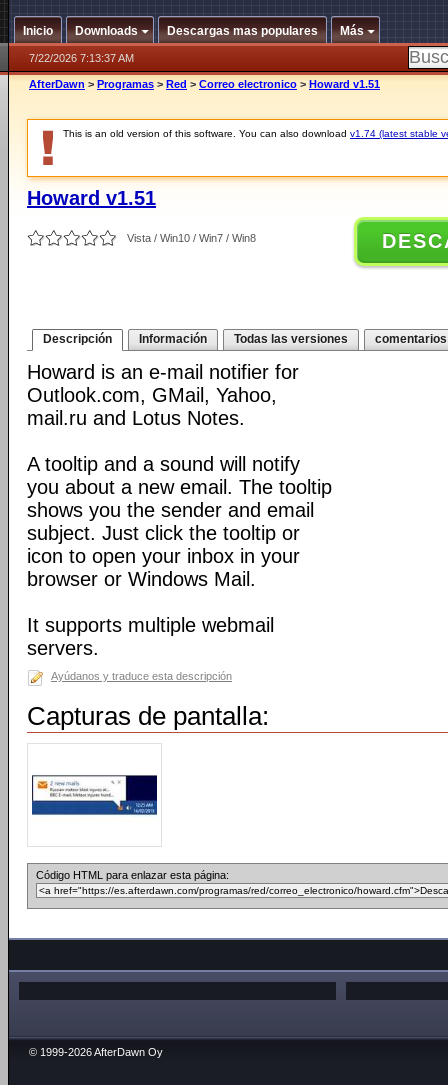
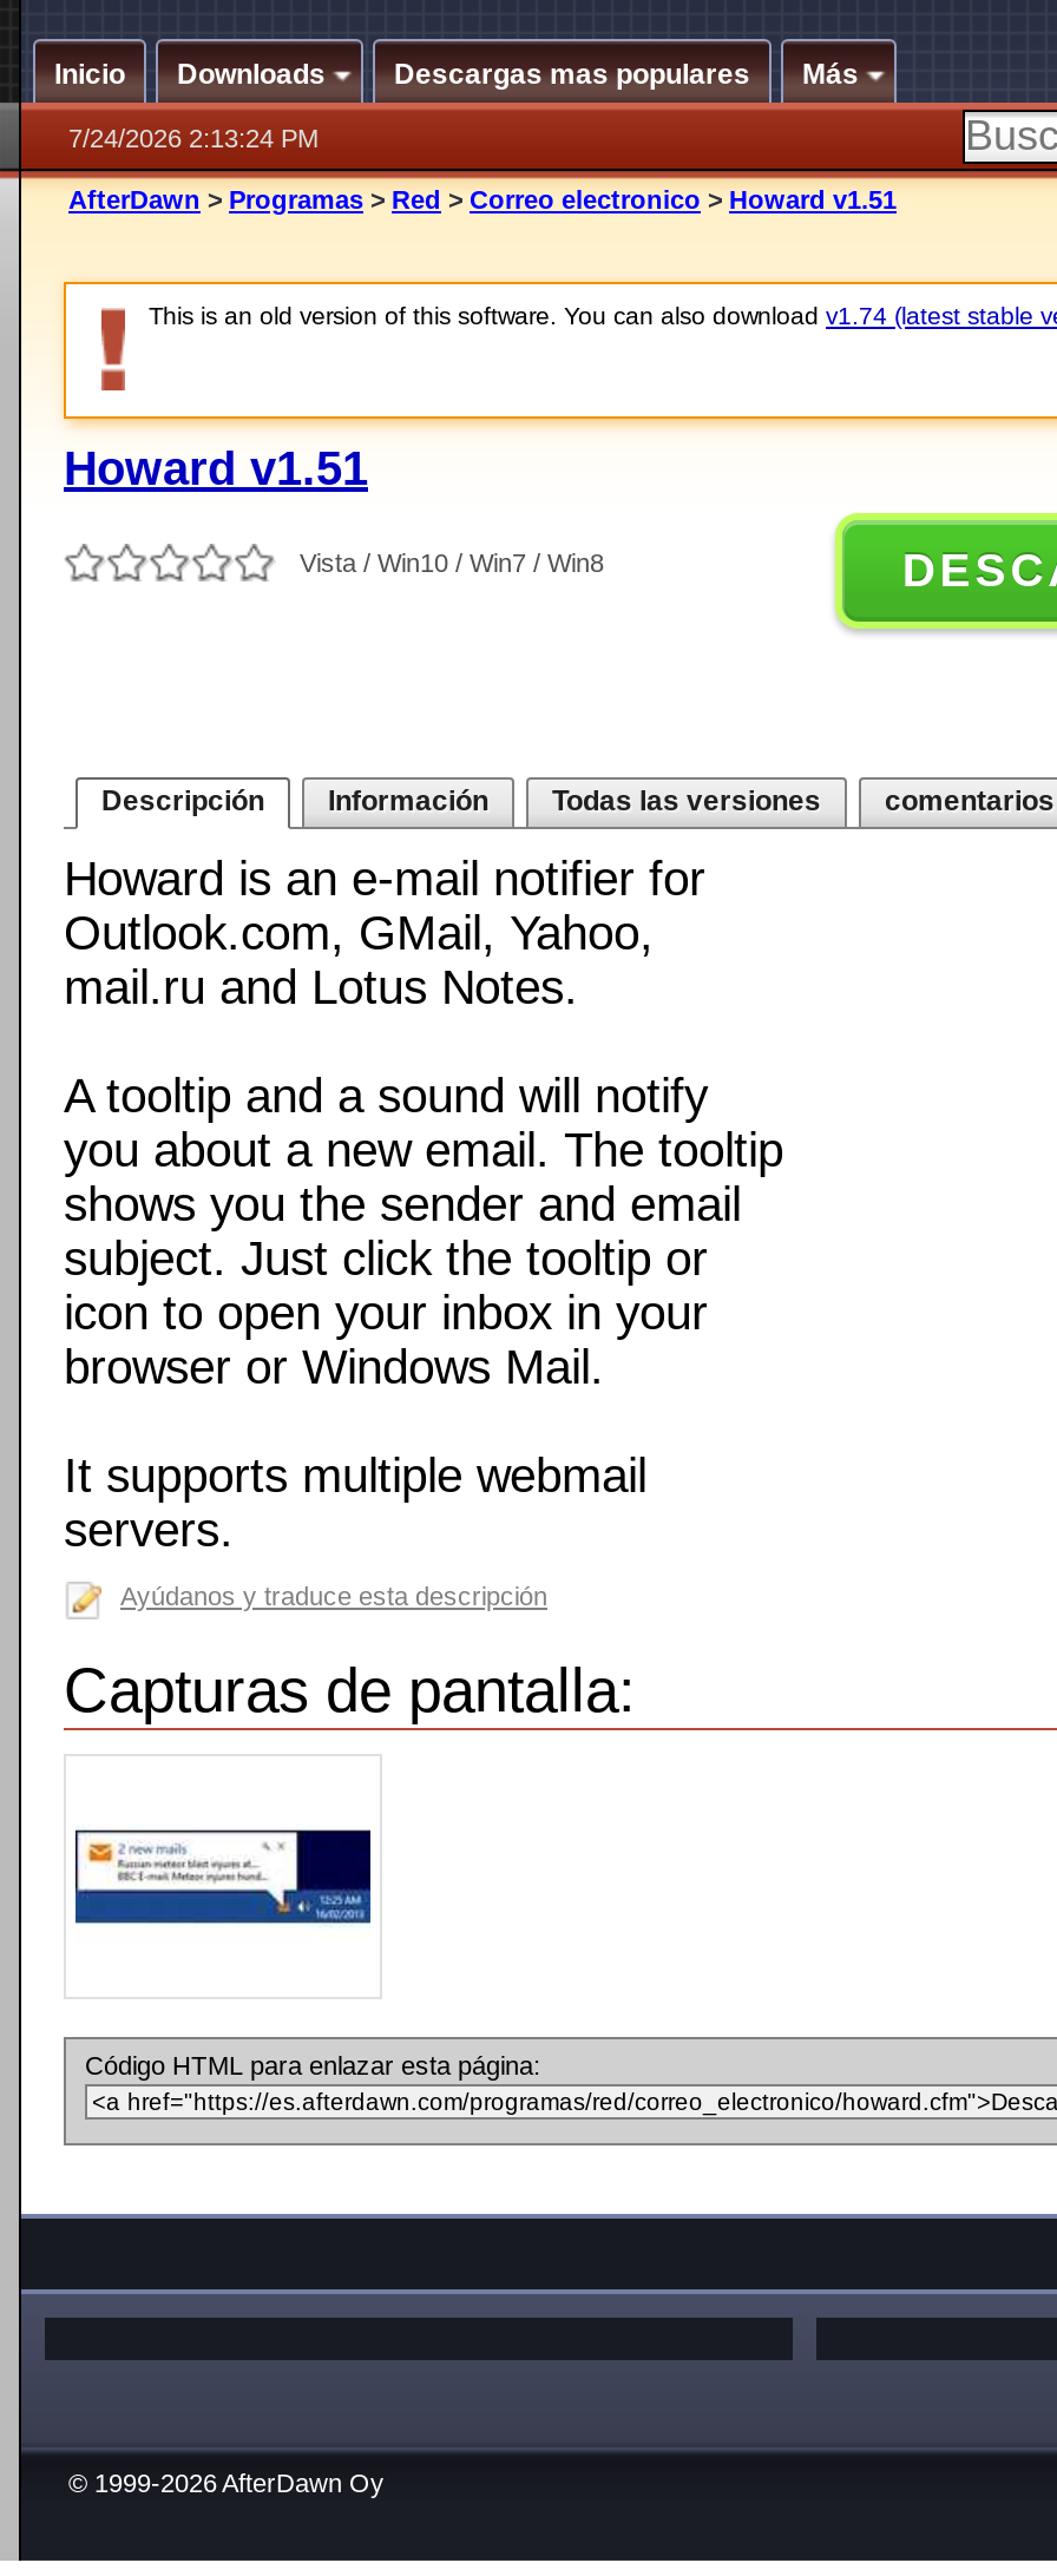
[29,52,134,64] 7/22/2026 7:13:37 AM -> [68,124,319,152] 7/24/2026 2:13:24 PM

